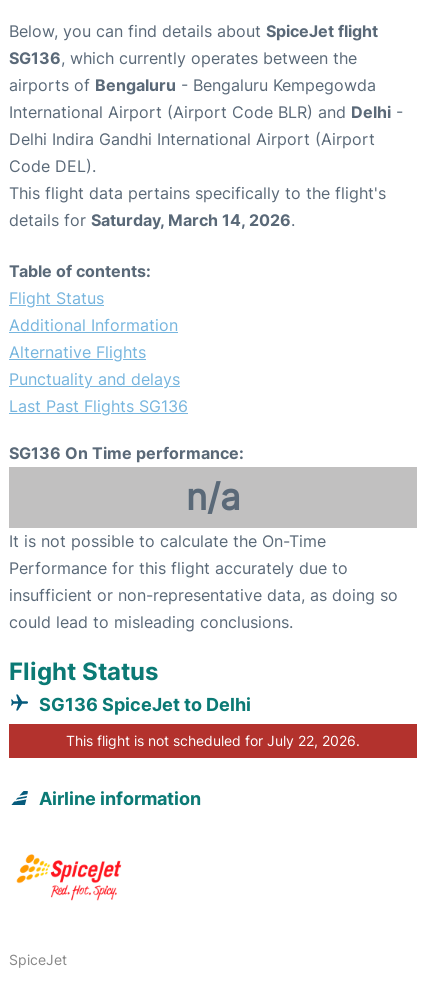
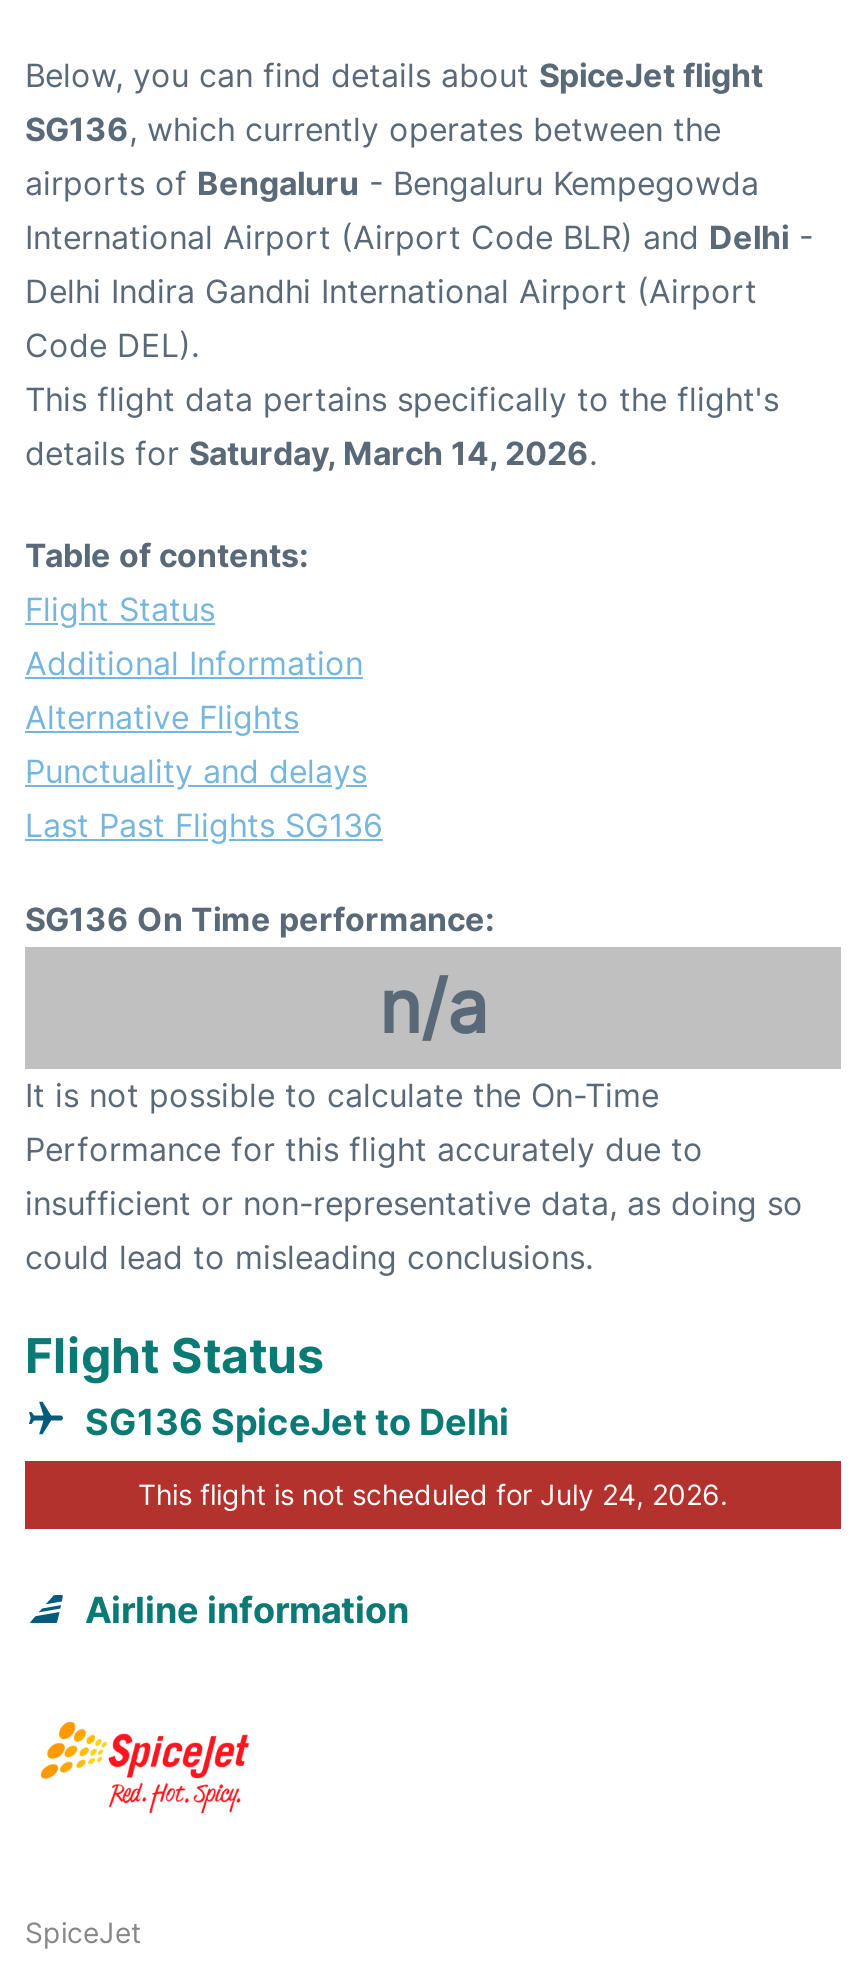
[66,732,360,749] This flight is not scheduled for July 22, 2026. -> [138,1477,728,1511] This flight is not scheduled for July 24, 2026.

